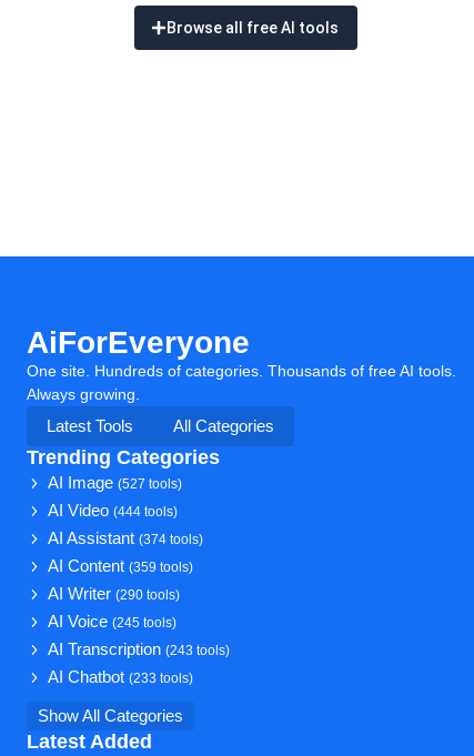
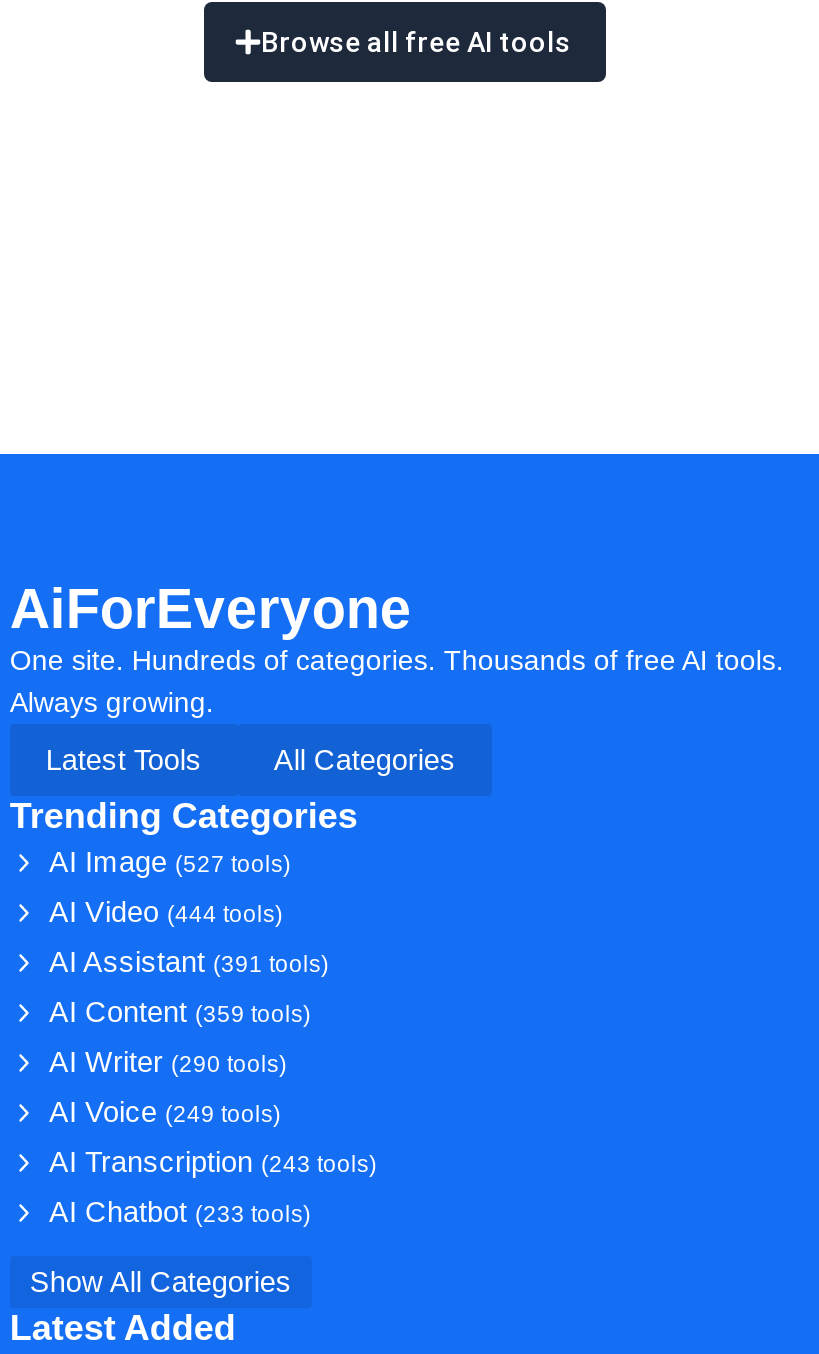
[48,529,204,547] AI Assistant (374 tools) -> [49,946,329,978] AI Assistant (391 tools)
[48,613,177,630] AI Voice (245 tools) -> [49,1096,281,1128] AI Voice (249 tools)

